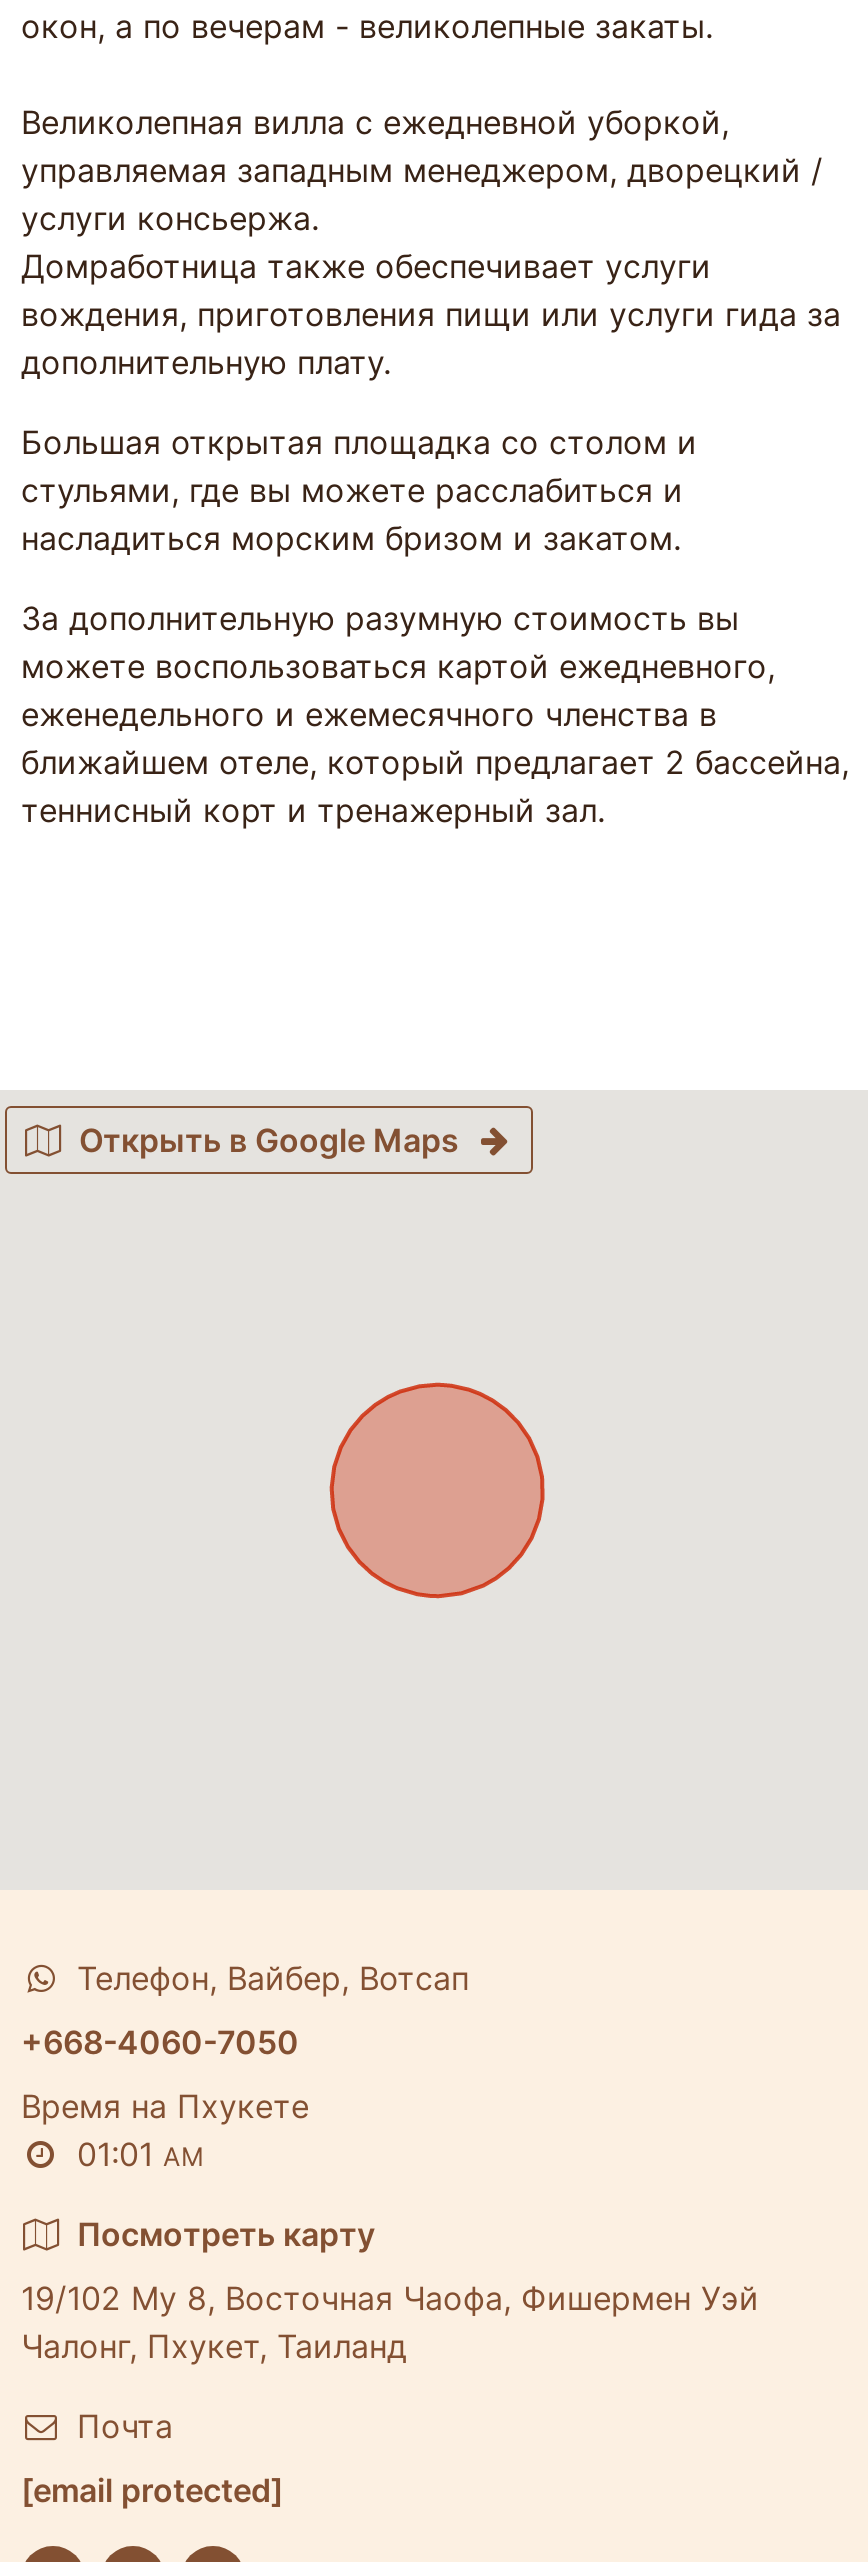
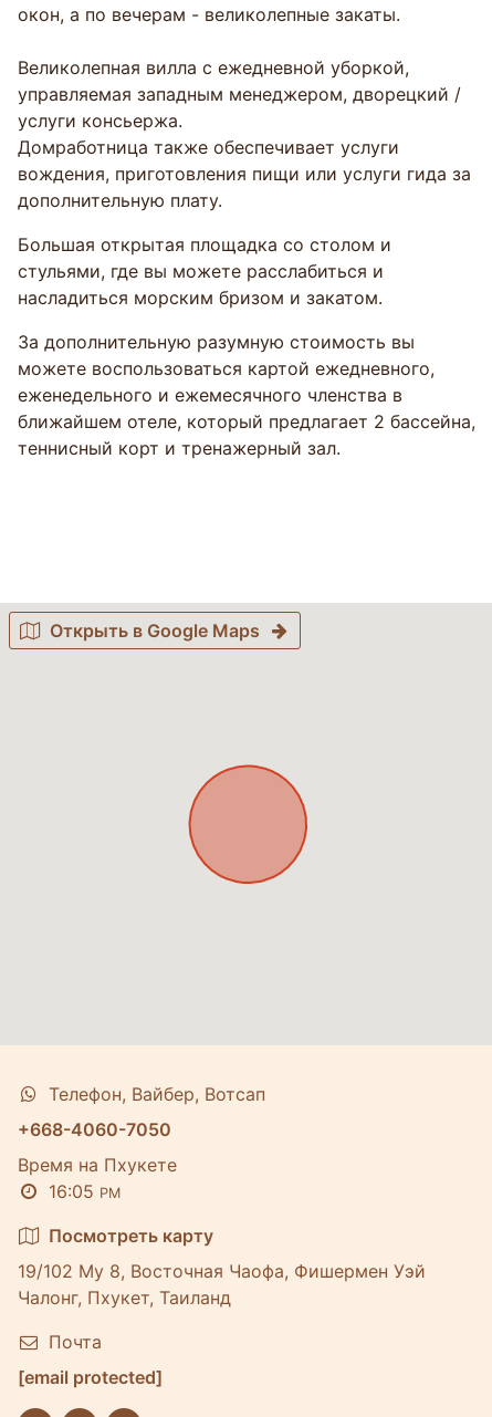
[77,2134,203,2174] 01:01 AM -> [49,1180,121,1202] 16:05 PM

